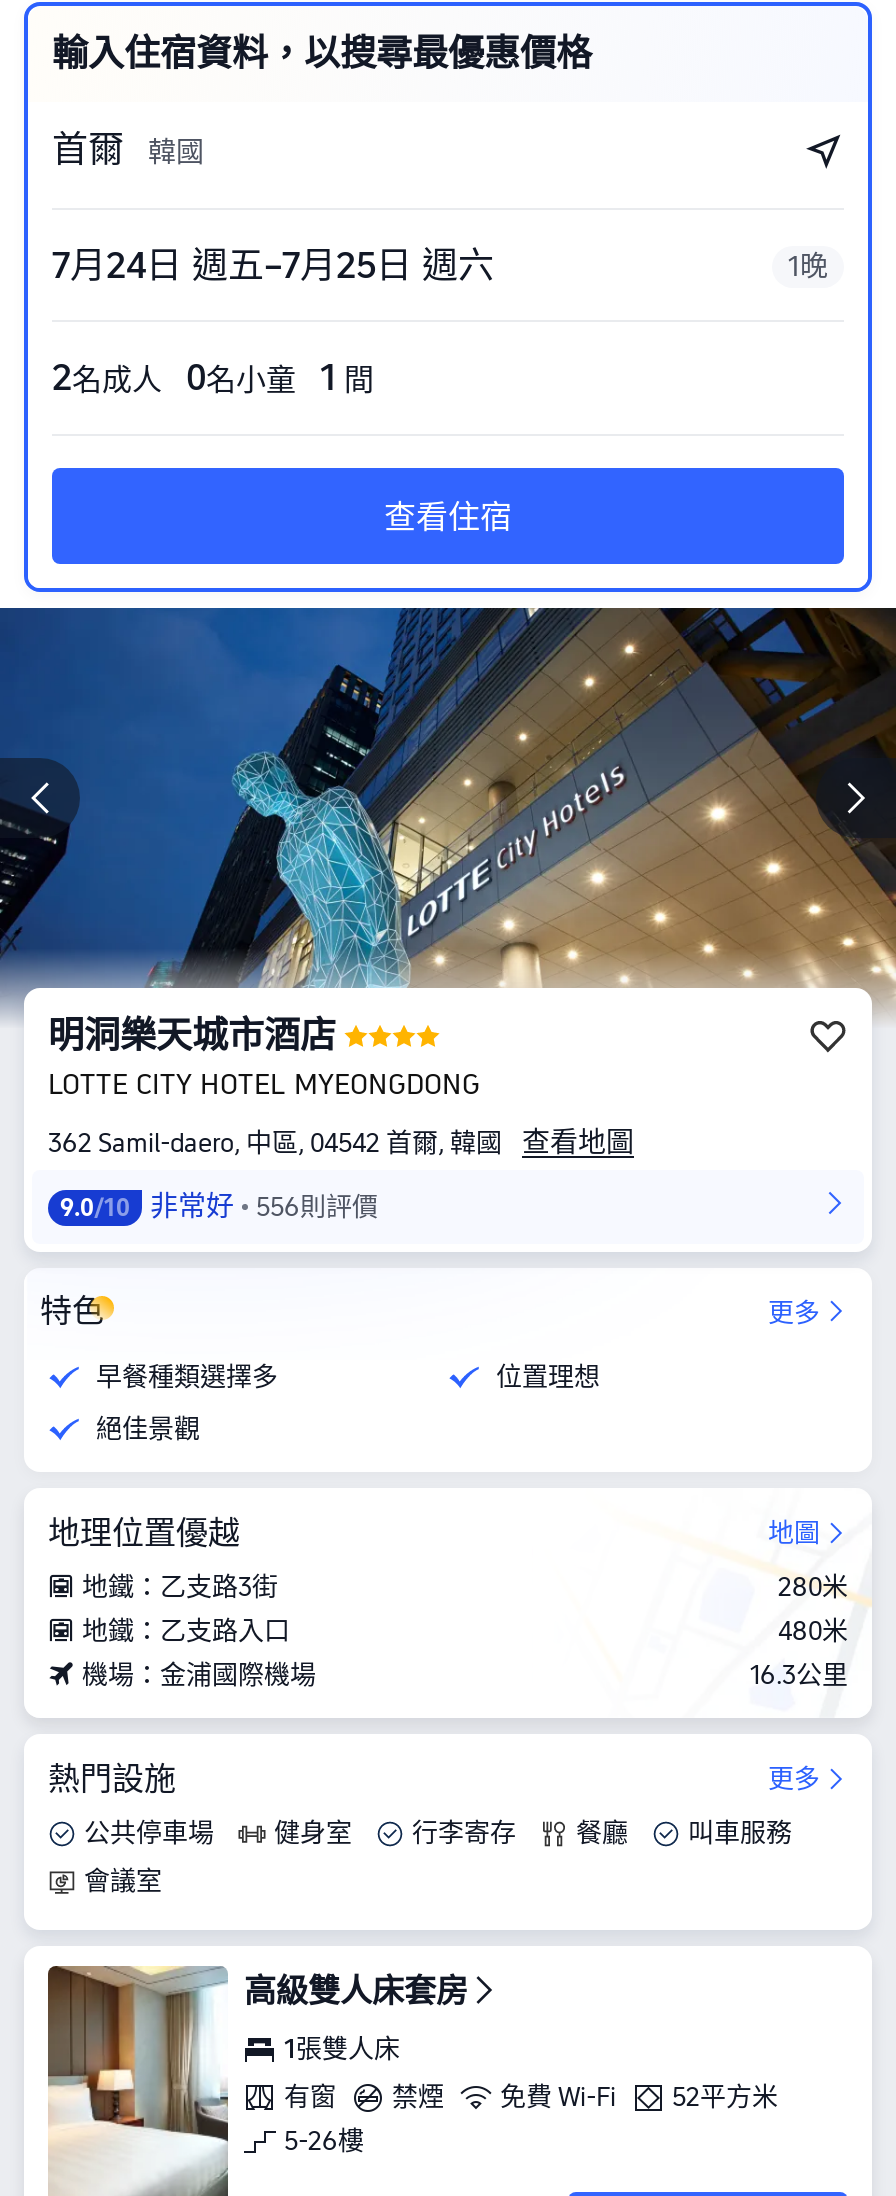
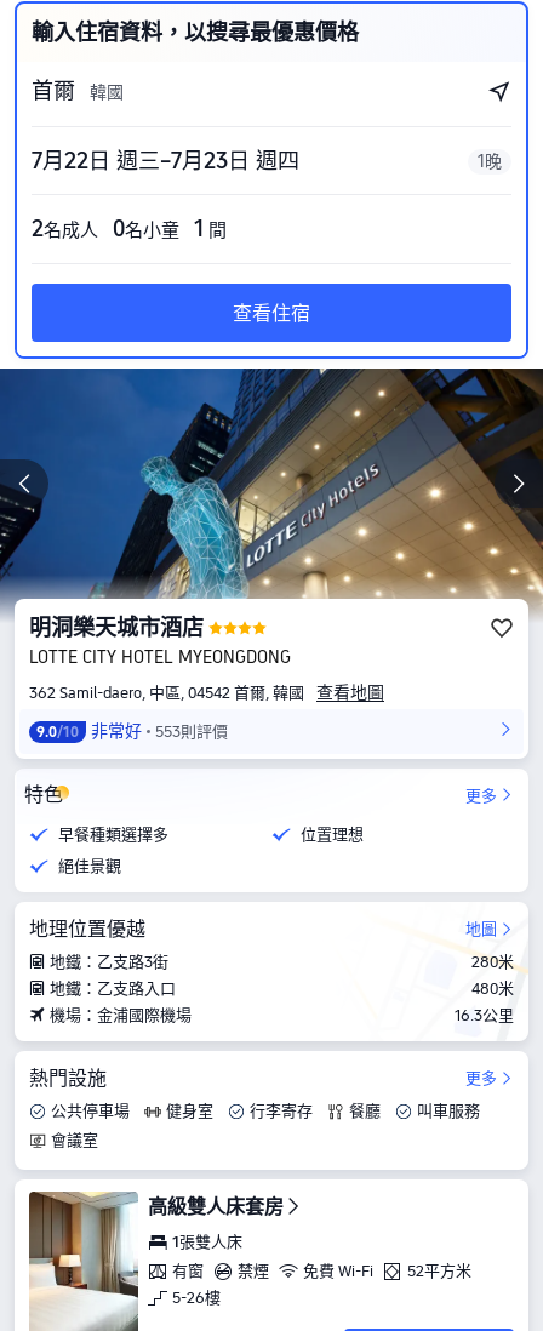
[52,244,494,286] 7月24日 週五–7月25日 週六 -> [32,148,299,173] 7月22日 週三–7月23日 週四
[60,1190,378,1222] 9.0/10 非常好 556則評價 -> [36,721,228,741] 9.0/10 非常好 553則評價

